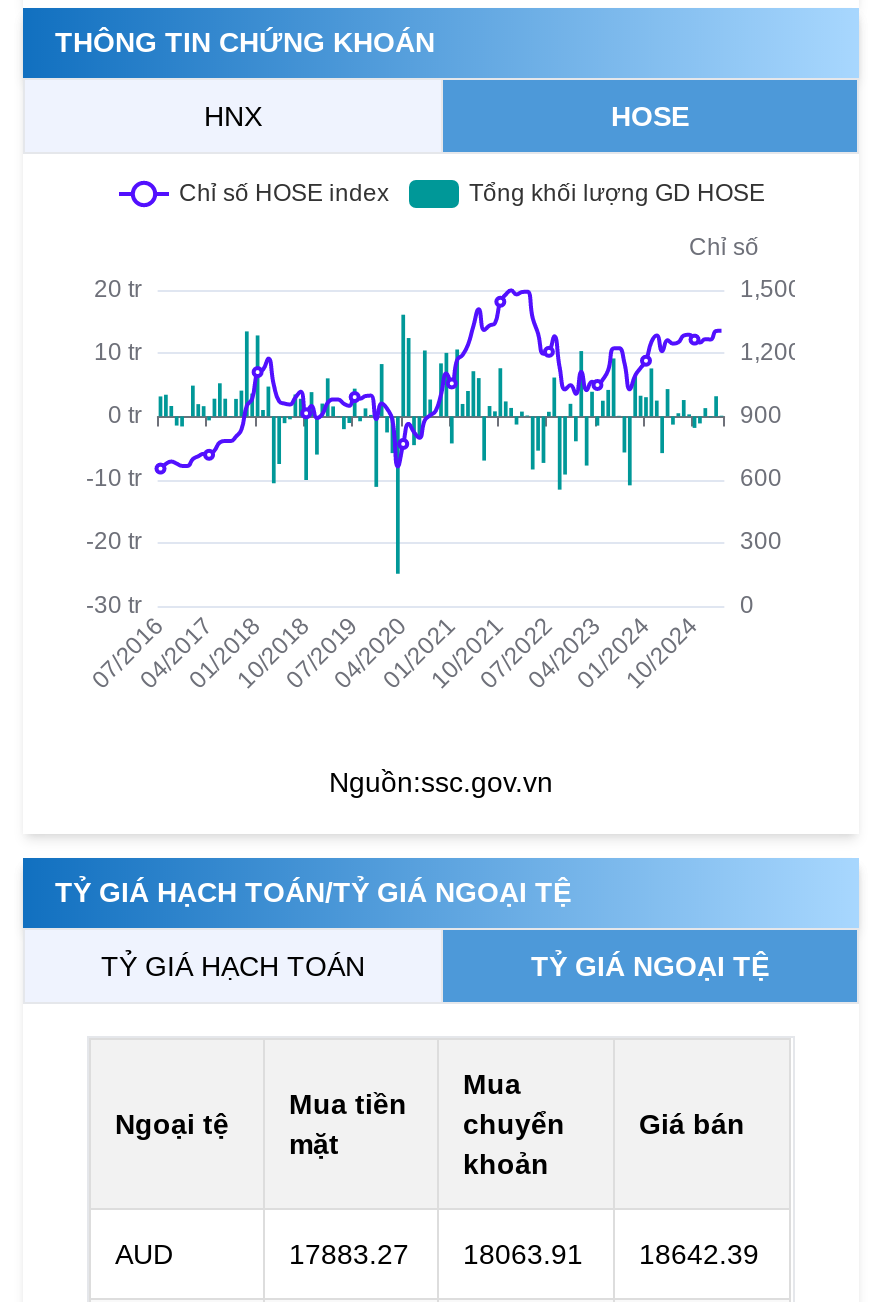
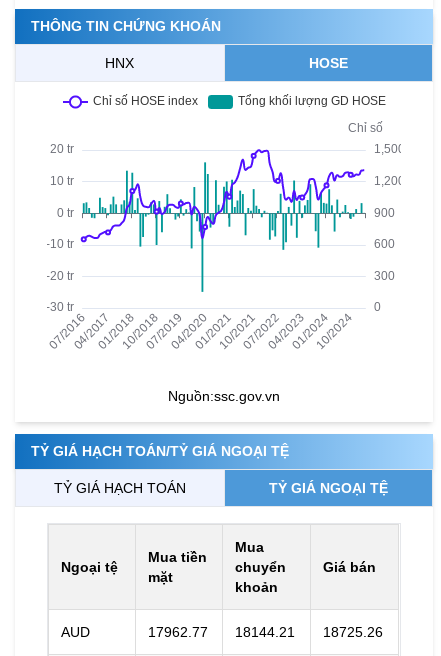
[289,1237,409,1269] 17883.27 -> [148,624,208,640] 17962.77
[463,1237,583,1269] 18063.91 -> [235,624,295,640] 18144.21
[639,1237,759,1269] 18642.39 -> [323,624,383,640] 18725.26

